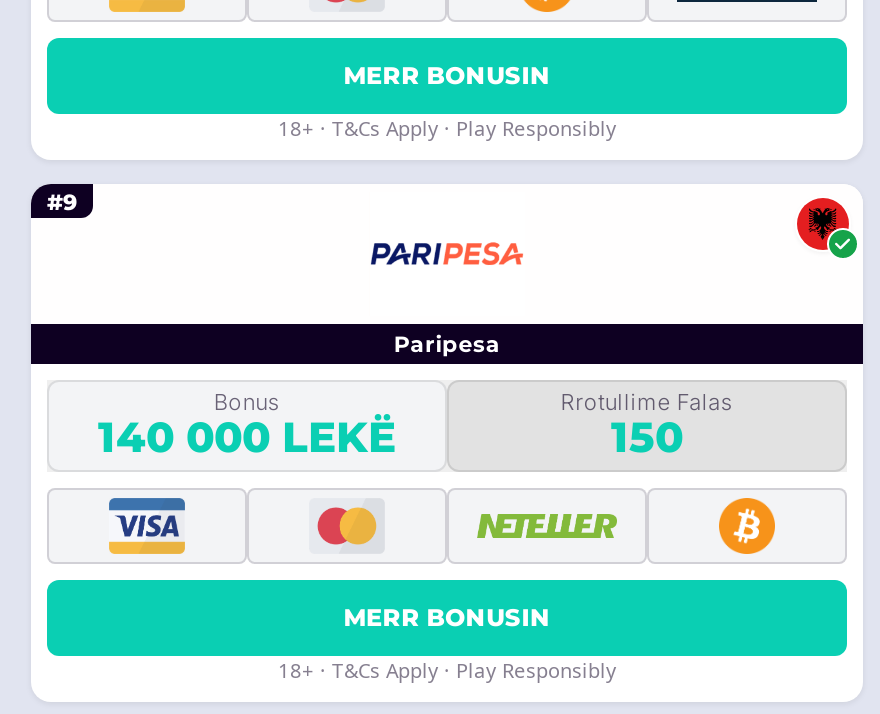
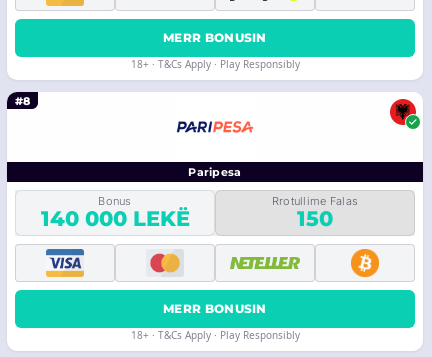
[47,188,77,216] #9 -> [15,94,30,108] #8

